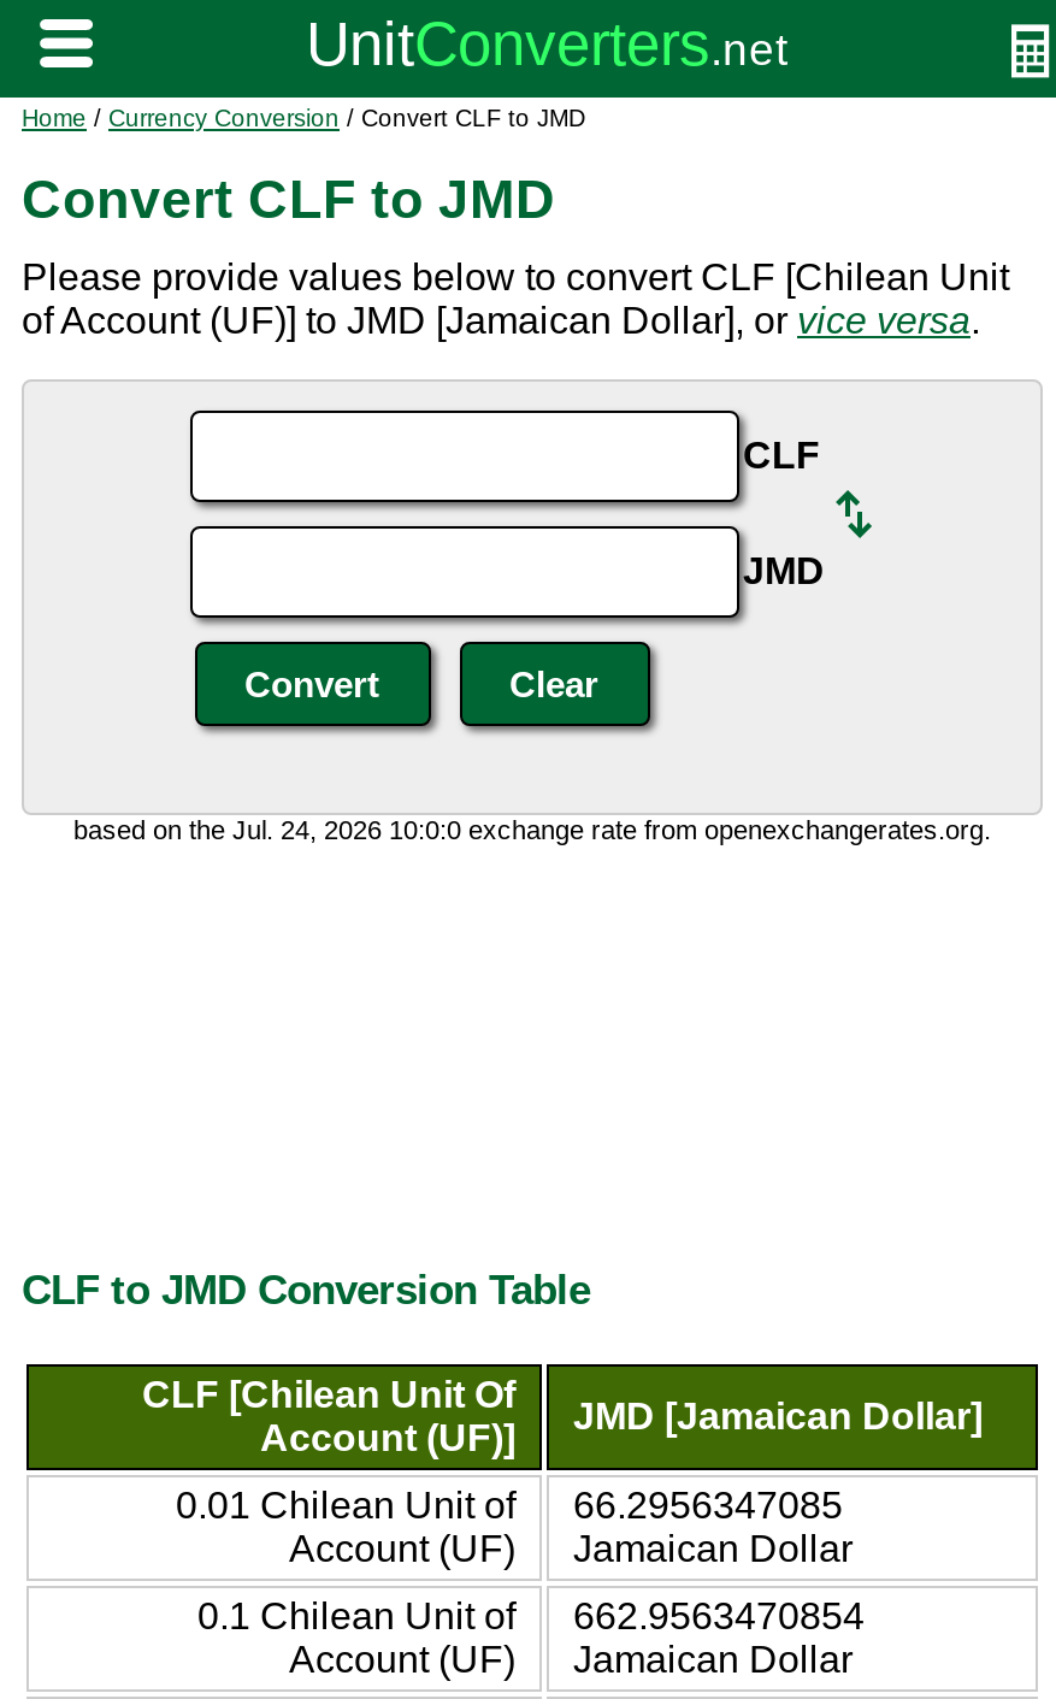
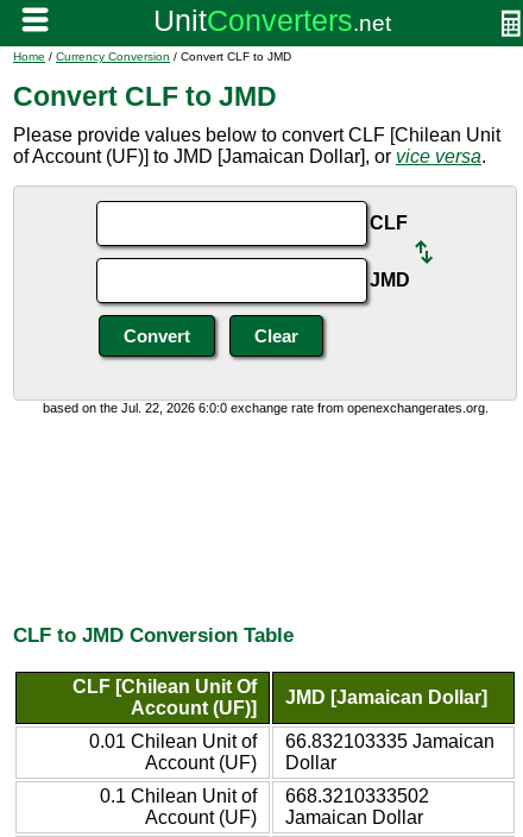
[73,815,991,844] based on the Jul. 24, 2026 10:0:0 exchange rate from openexchangerates.org. -> [42,401,488,415] based on the Jul. 22, 2026 6:0:0 exchange rate from openexchangerates.org.
[573,1484,853,1568] 66.2956347085 | Jamaican Dollar -> [285,731,494,772] 66.832103335 Jamaican | Dollar
[197,1595,865,1636] 0.1 Chilean Unit of 662.9563470854 -> [100,786,429,806] 0.1 Chilean Unit of 668.3210333502

